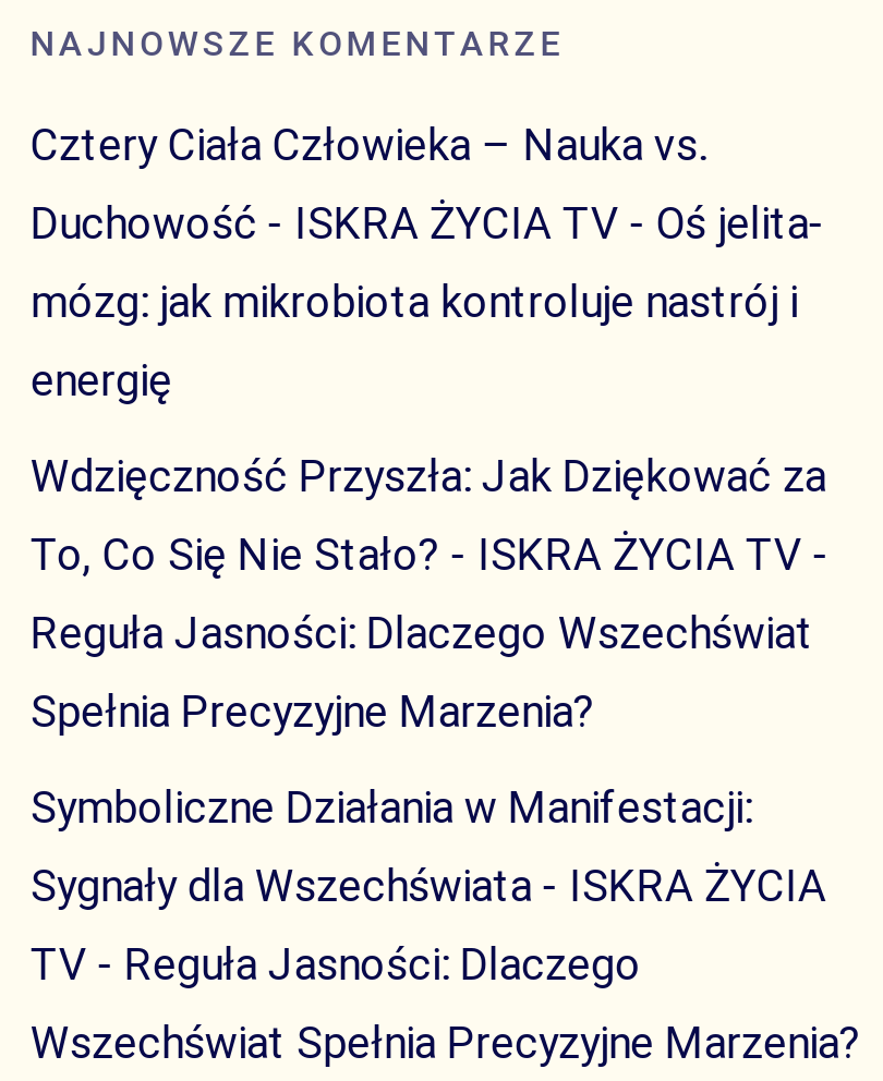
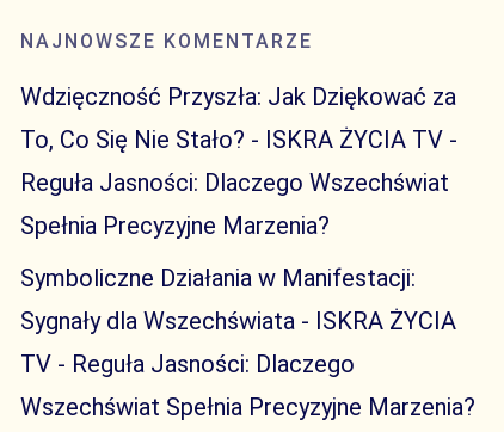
[30,119,824,406] Cztery Ciała Człowieka – Nauka vs. | Duchowość - ISKRA ŻYCIA TV - Oś jelita- | mózg: jak mikrobiota kontroluje nastrój i | energię -> none

